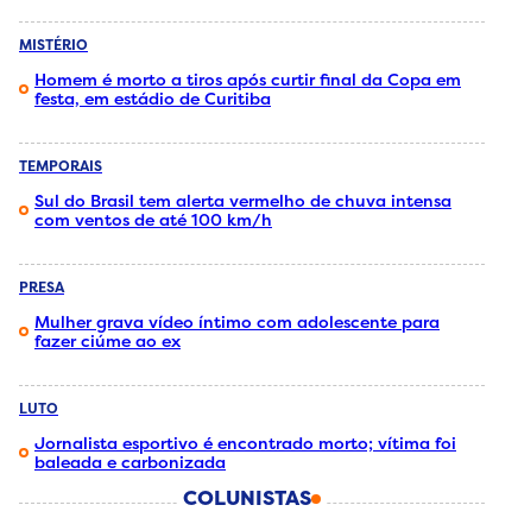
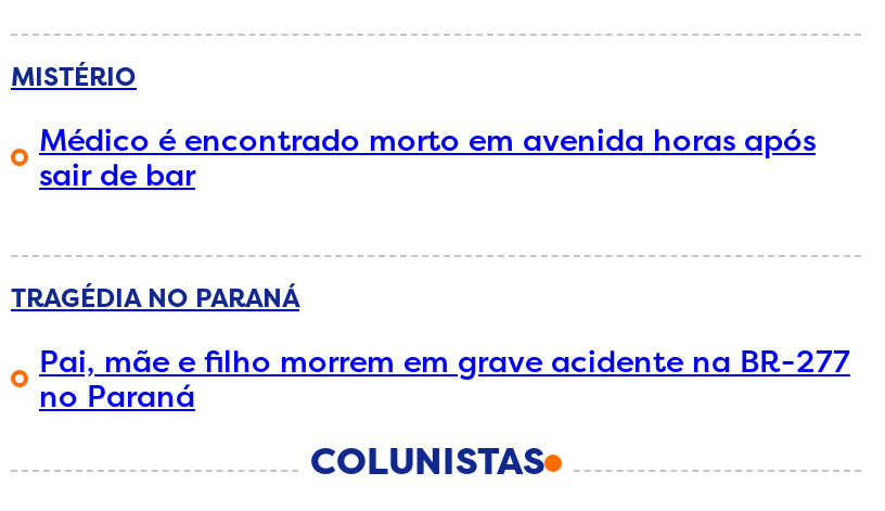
[19,68,461,473] Homem é morto a tiros após curtir final da Copa em | festa, em estádio de Curitiba | TEMPORAIS | Sul do Brasil tem alerta vermelho de chuva intensa | com ventos de até 100 km/h | PRESA | Mulher grava vídeo íntimo com adolescente para | fazer ciúme ao ex | LUTO | Jornalista esportivo é encontrado morto; vítima foi | baleada e carbonizada -> [11,119,850,416] Médico é encontrado morto em avenida horas após | sair de bar | TRAGÉDIA NO PARANÁ | Pai, mãe e filho morrem em grave acidente na BR-277 | no Paraná

